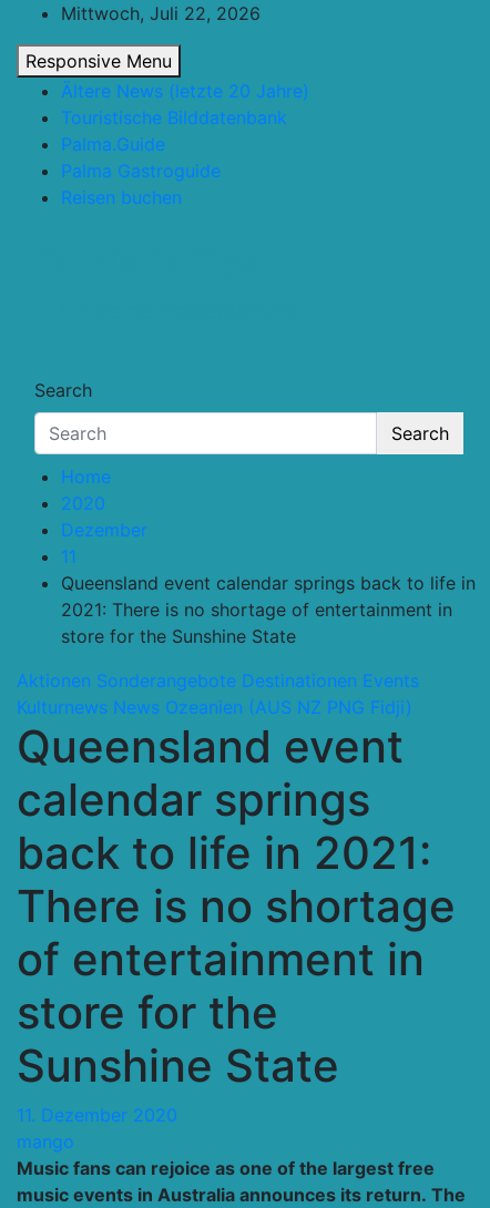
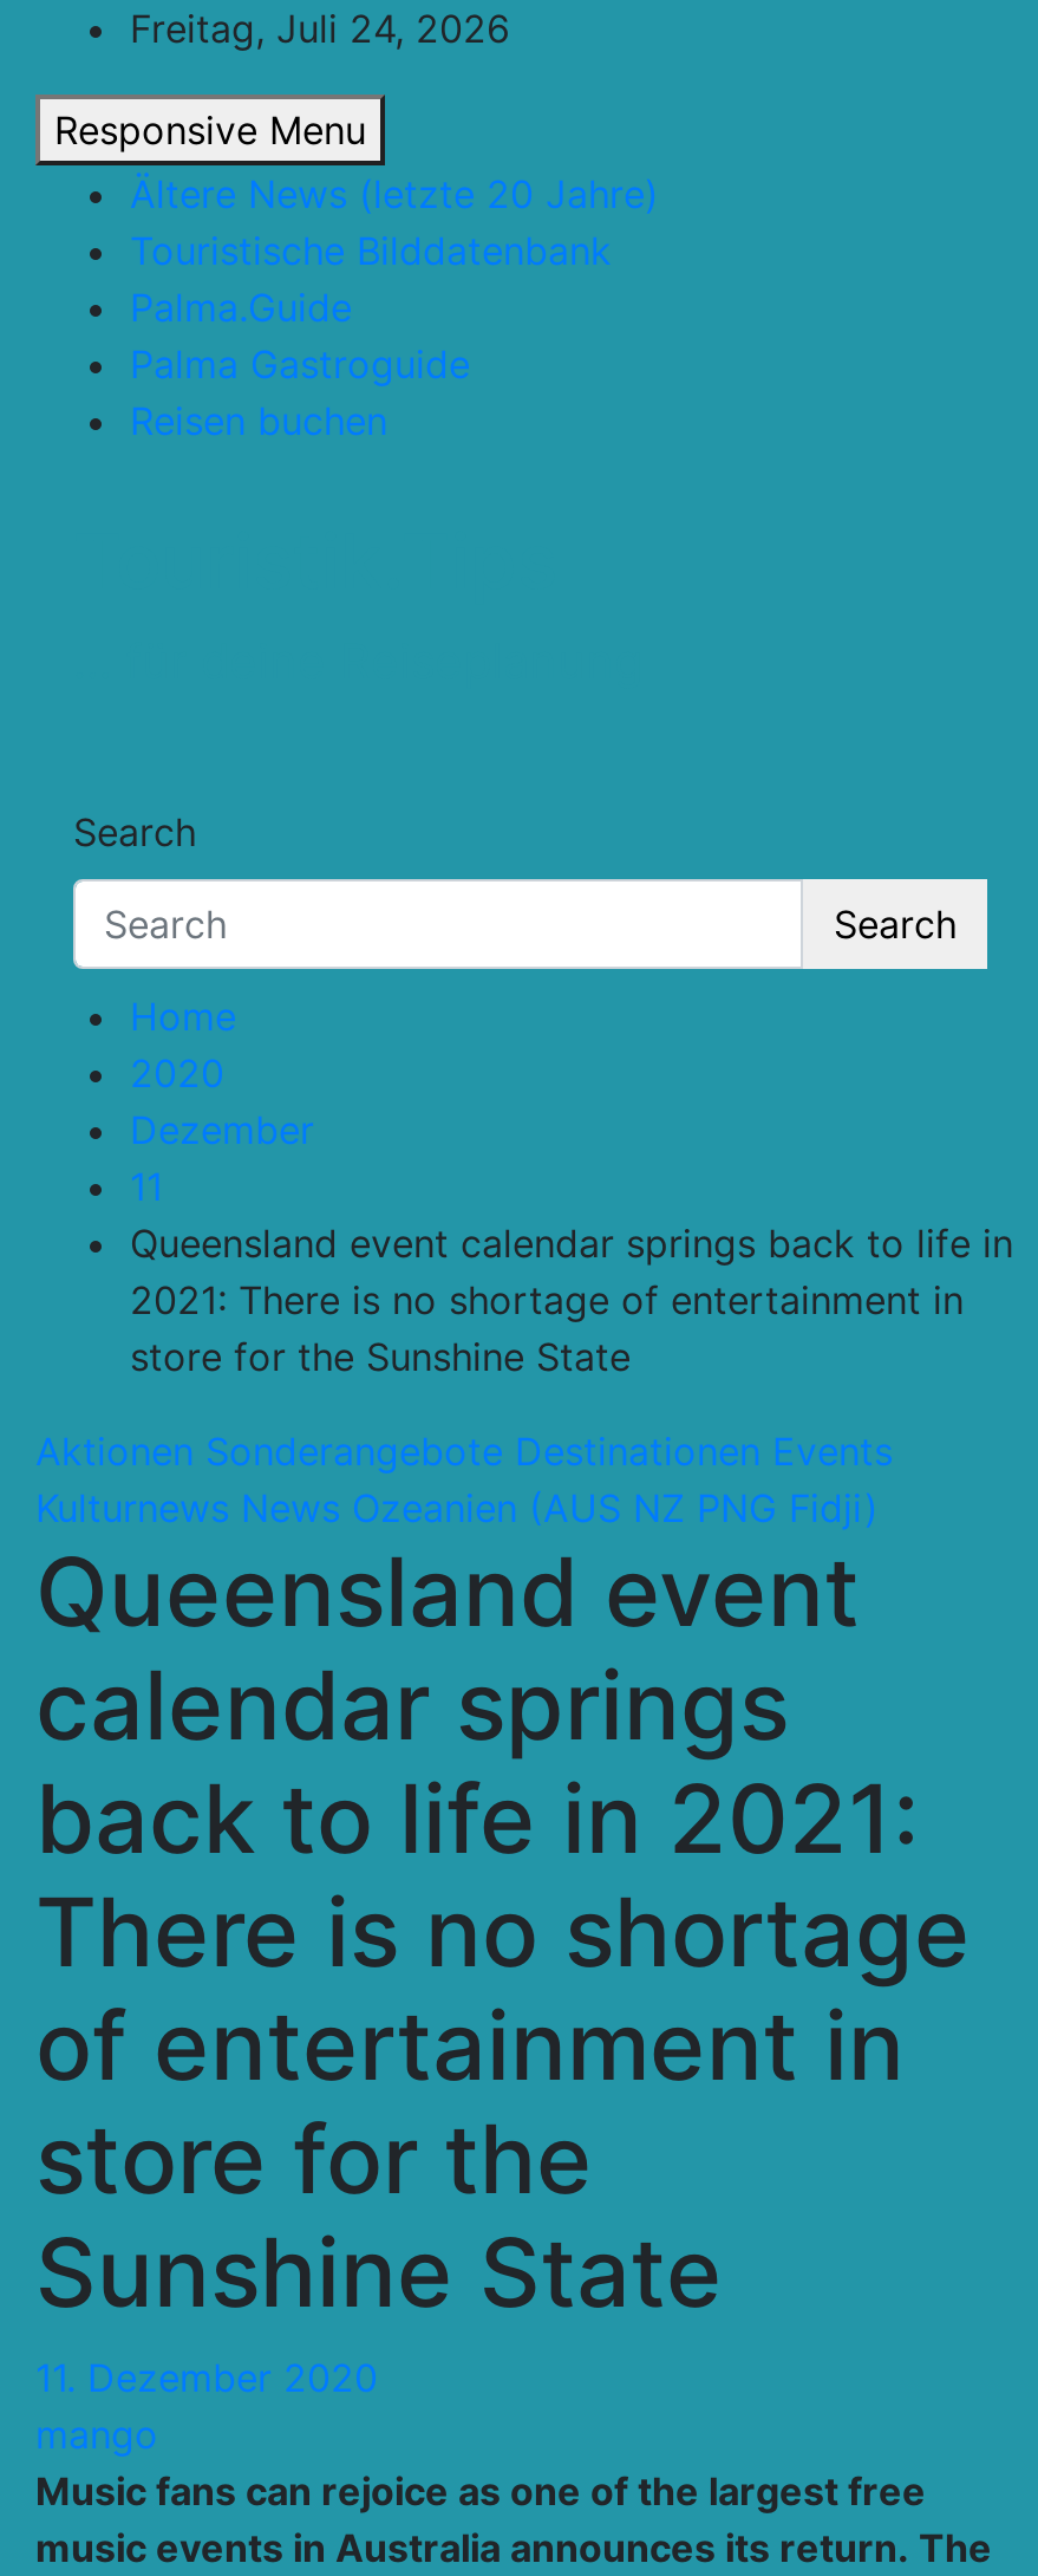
[61,2,261,24] Mittwoch, Juli 22, 2026 -> [130,5,510,52] Freitag, Juli 24, 2026

